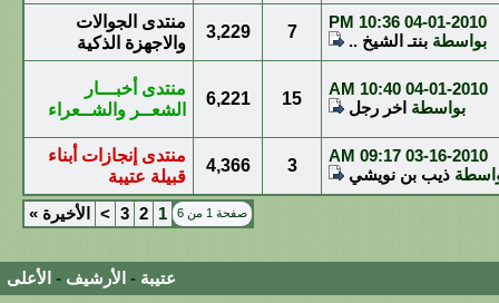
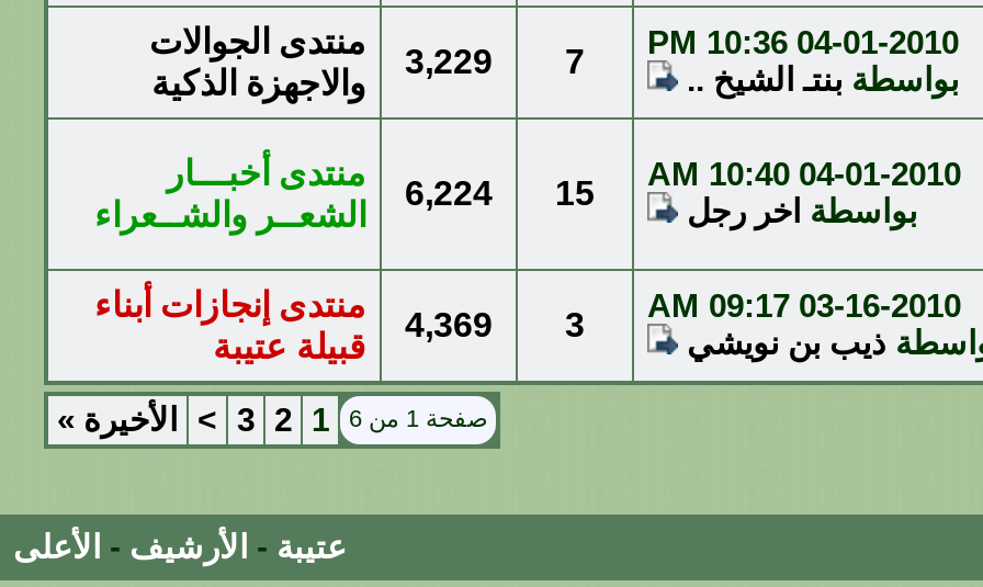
[206,89,302,108] 6,221 15 -> [405,174,595,212] 6,224 15
[206,156,297,175] 4,366 3 -> [405,306,585,343] 4,369 3

